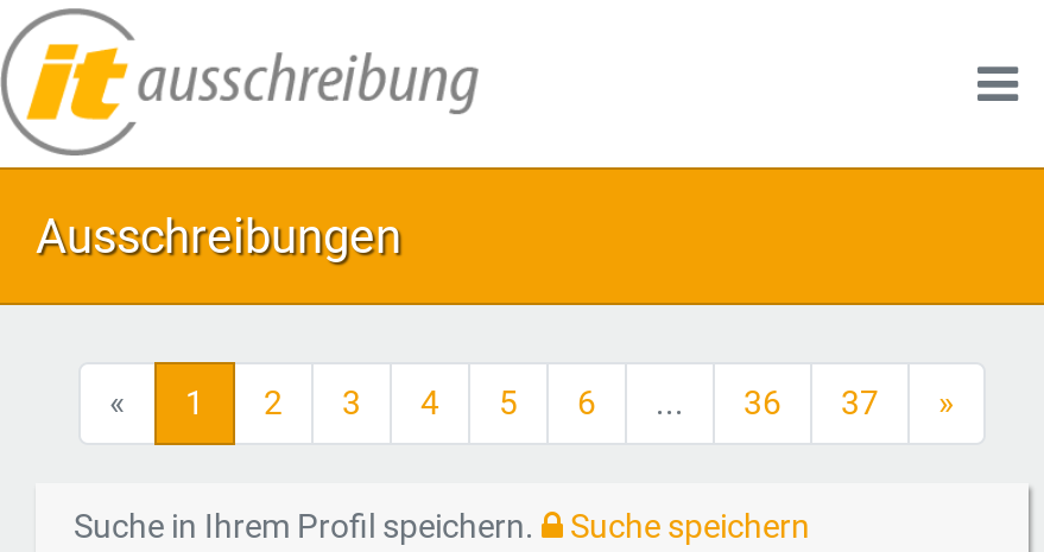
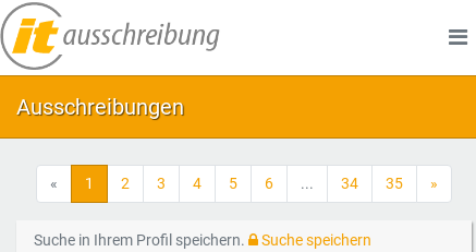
[744,383,782,421] 36 -> [341,175,358,192] 34
[841,383,879,421] 37 -> [386,175,403,192] 35

